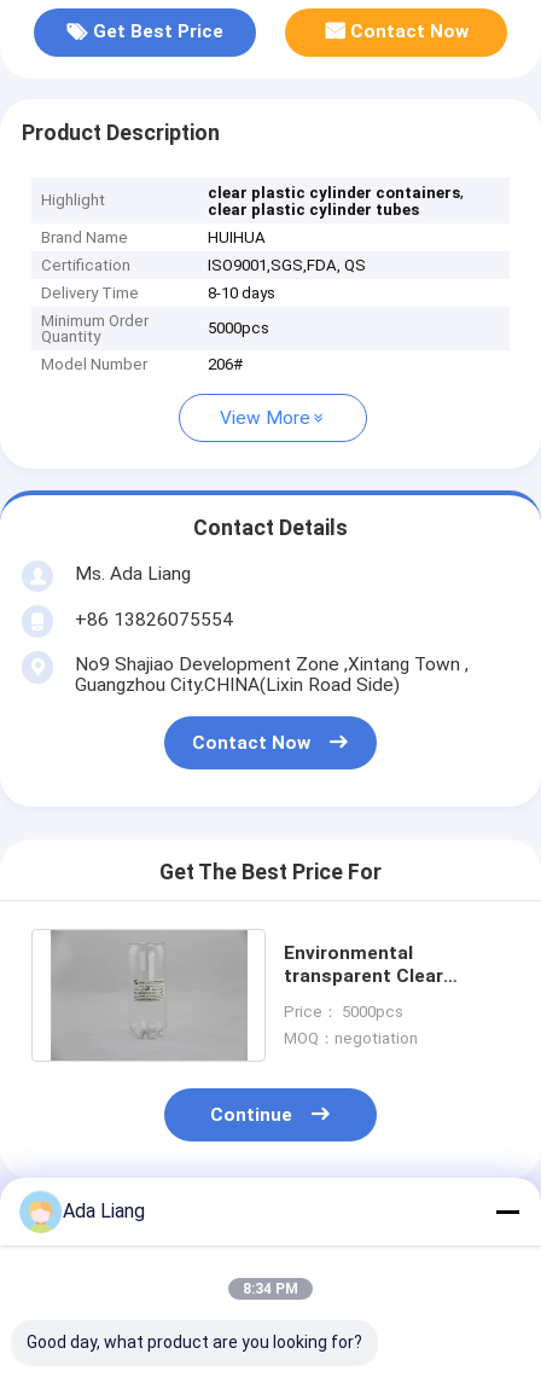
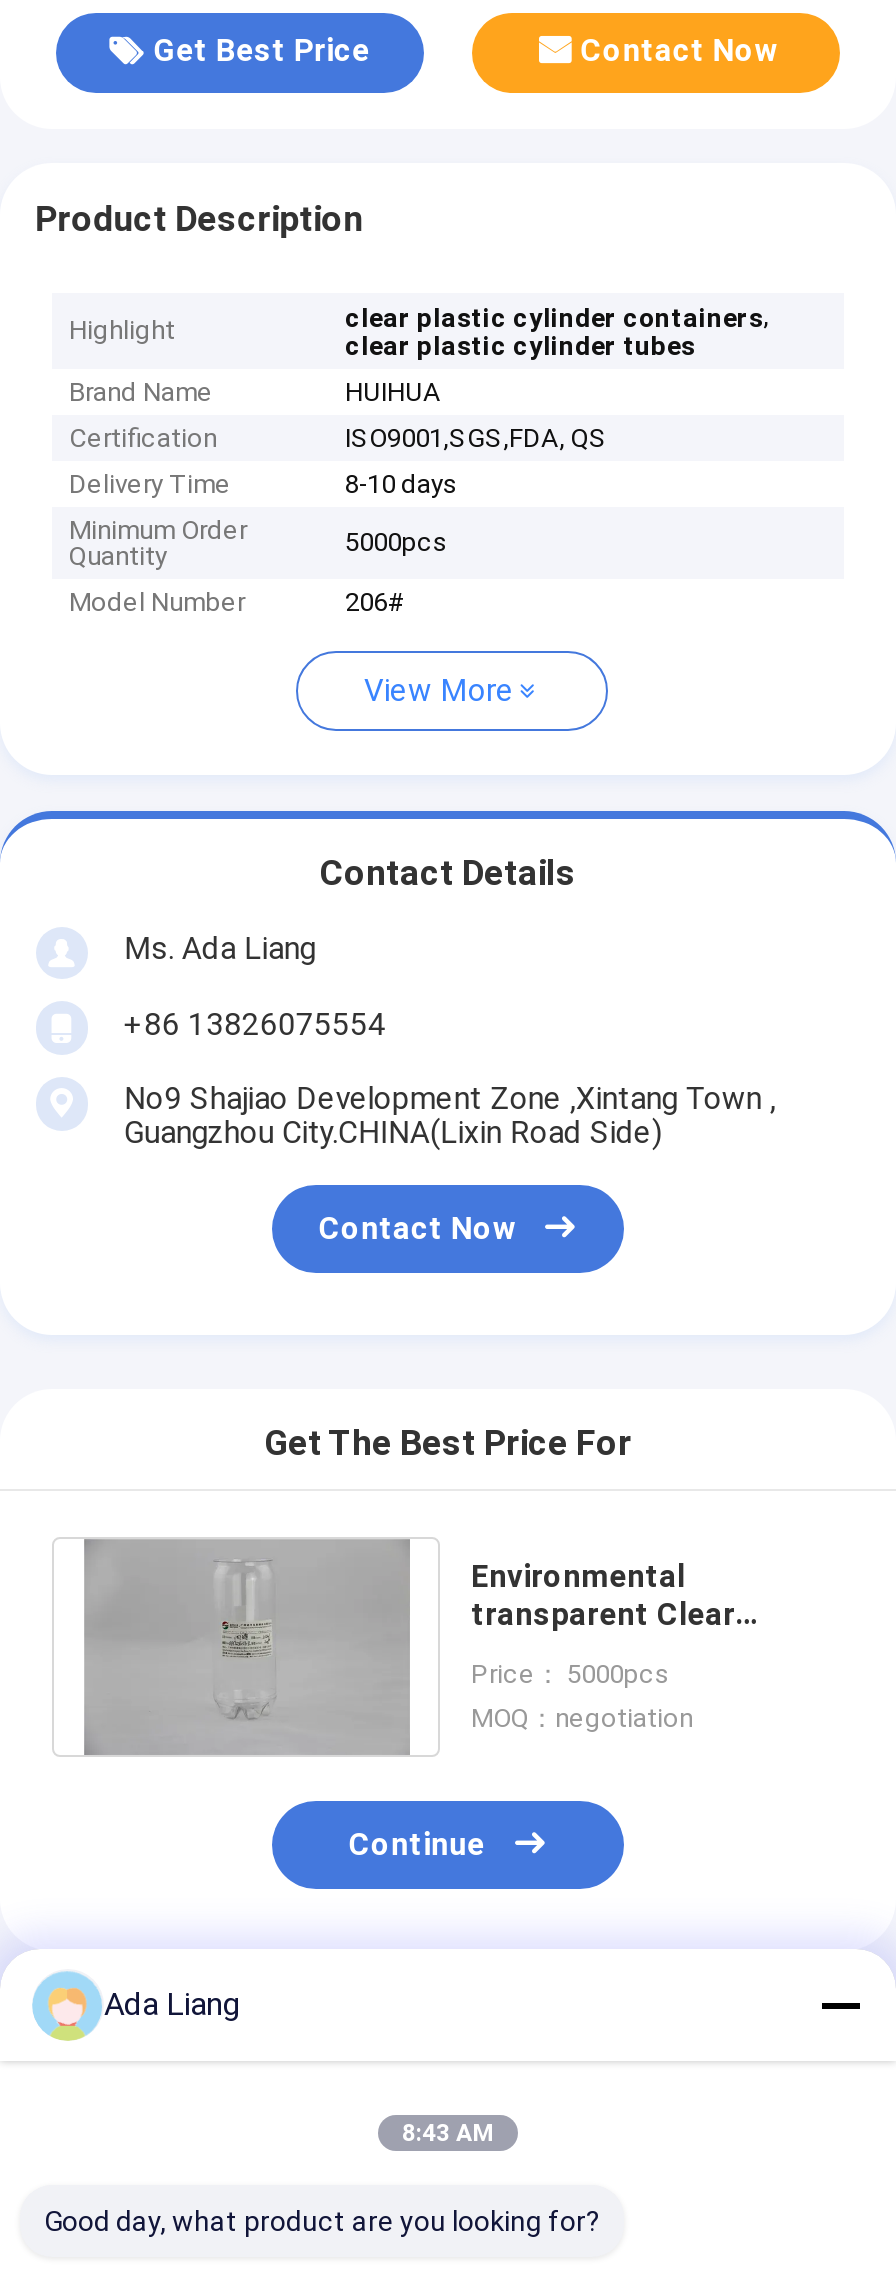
[243,1280,298,1297] 8:34 PM -> [402,2119,494,2147] 8:43 AM

